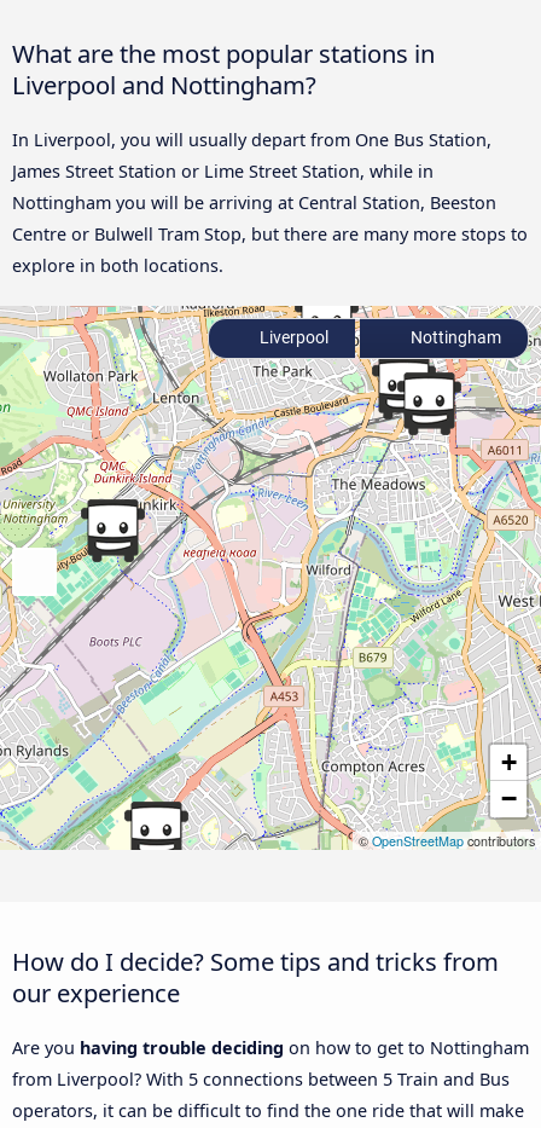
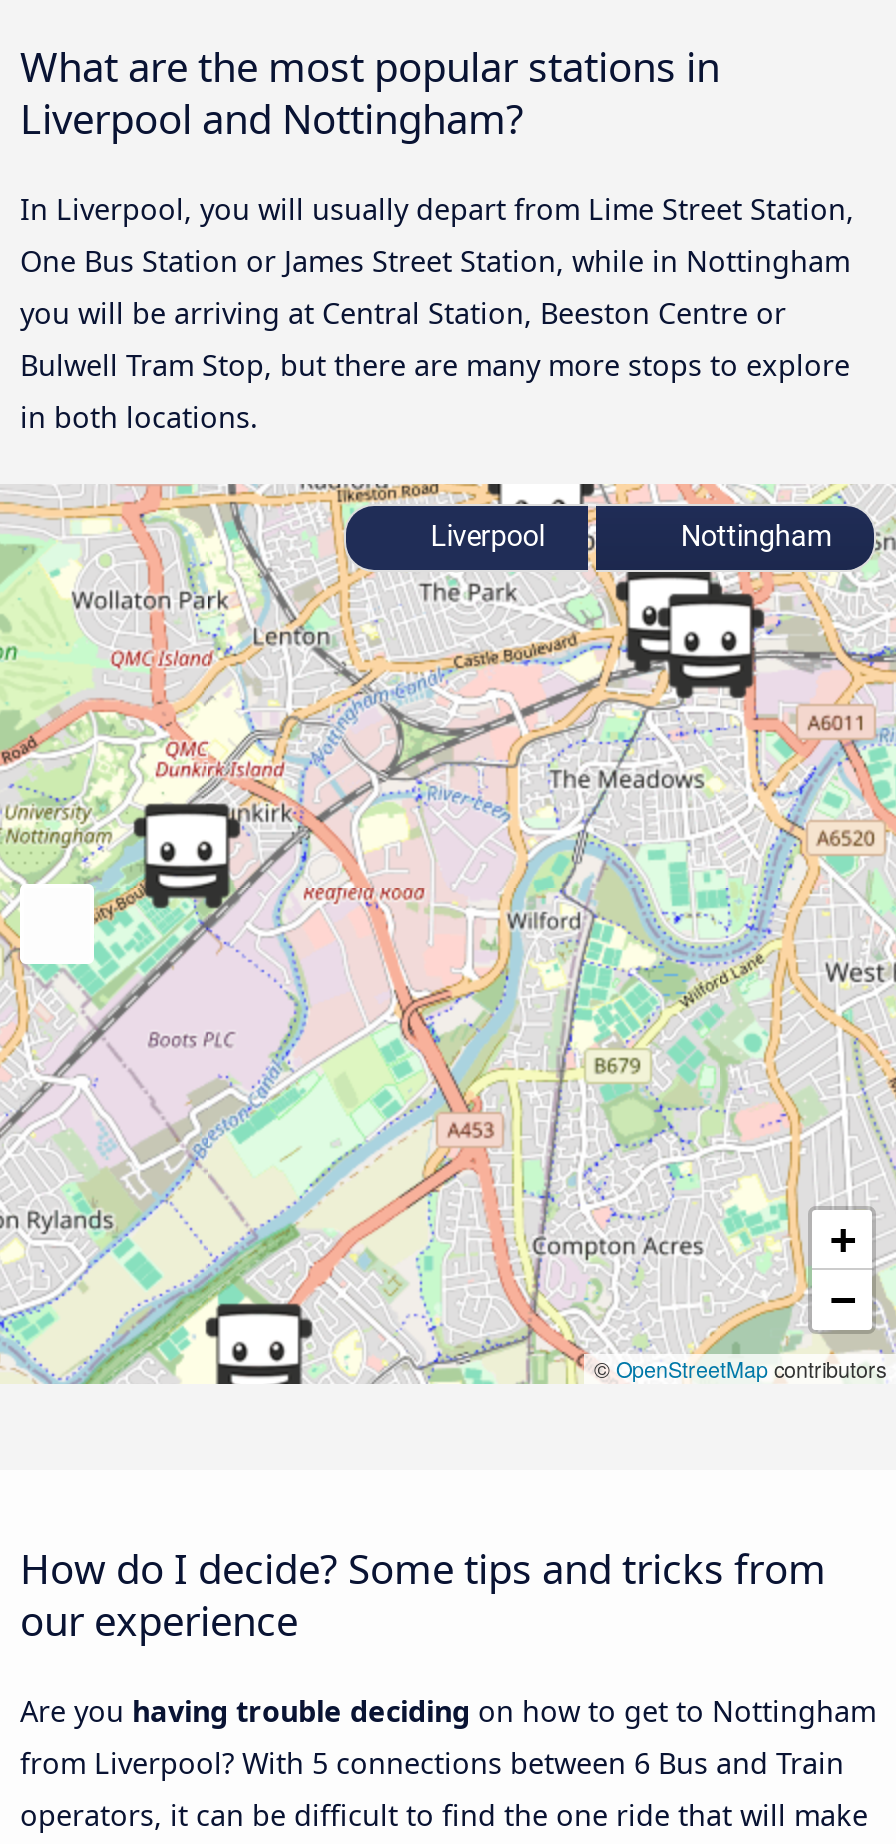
[12,128,528,277] In Liverpool, you will usually depart from One Bus Station, | James Street Station or Lime Street Station, while in | Nottingham you will be arriving at Central Station, Beeston | Centre or Bulwell Tram Stop, but there are many more stops to | explore in both locations. -> [20,190,854,436] In Liverpool, you will usually depart from Lime Street Station, | One Bus Station or James Street Station, while in Nottingham | you will be arriving at Central Station, Beeston Centre or | Bulwell Tram Stop, but there are many more stops to explore | in both locations.
[12,1068,510,1091] from Liverpool? With 5 connections between 5 Train and Bus -> [20,1745,844,1783] from Liverpool? With 5 connections between 6 Bus and Train

